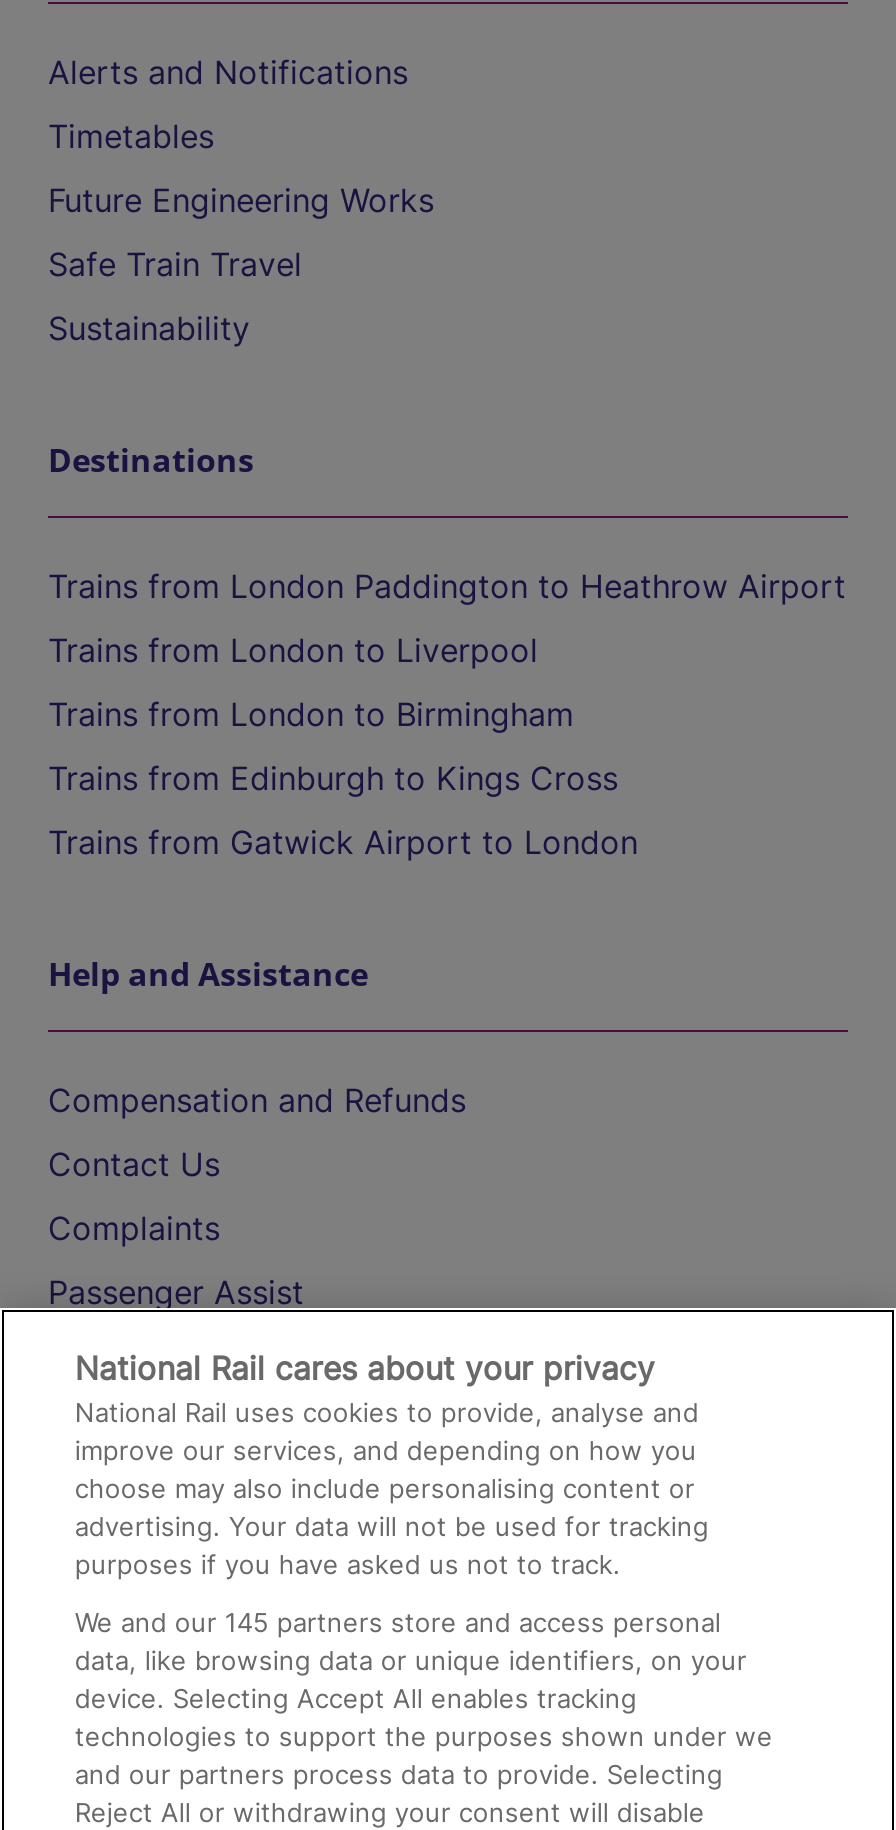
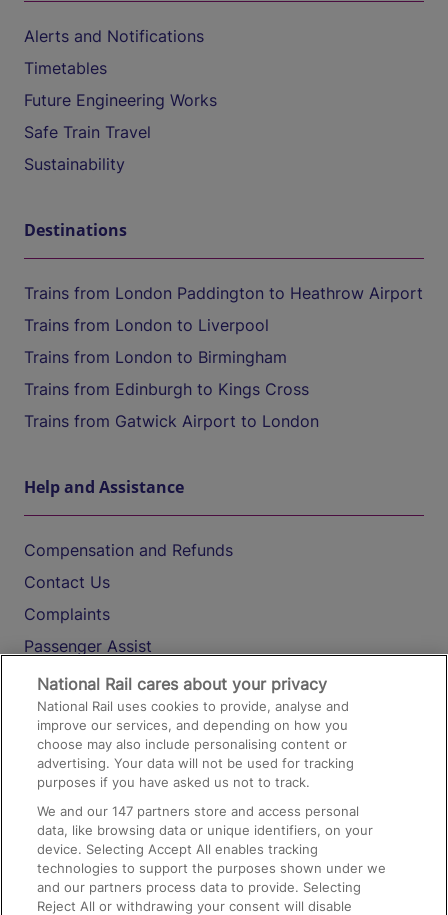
[75,1606,721,1638] We and our 145 partners store and access personal -> [37,803,359,819] We and our 147 partners store and access personal

